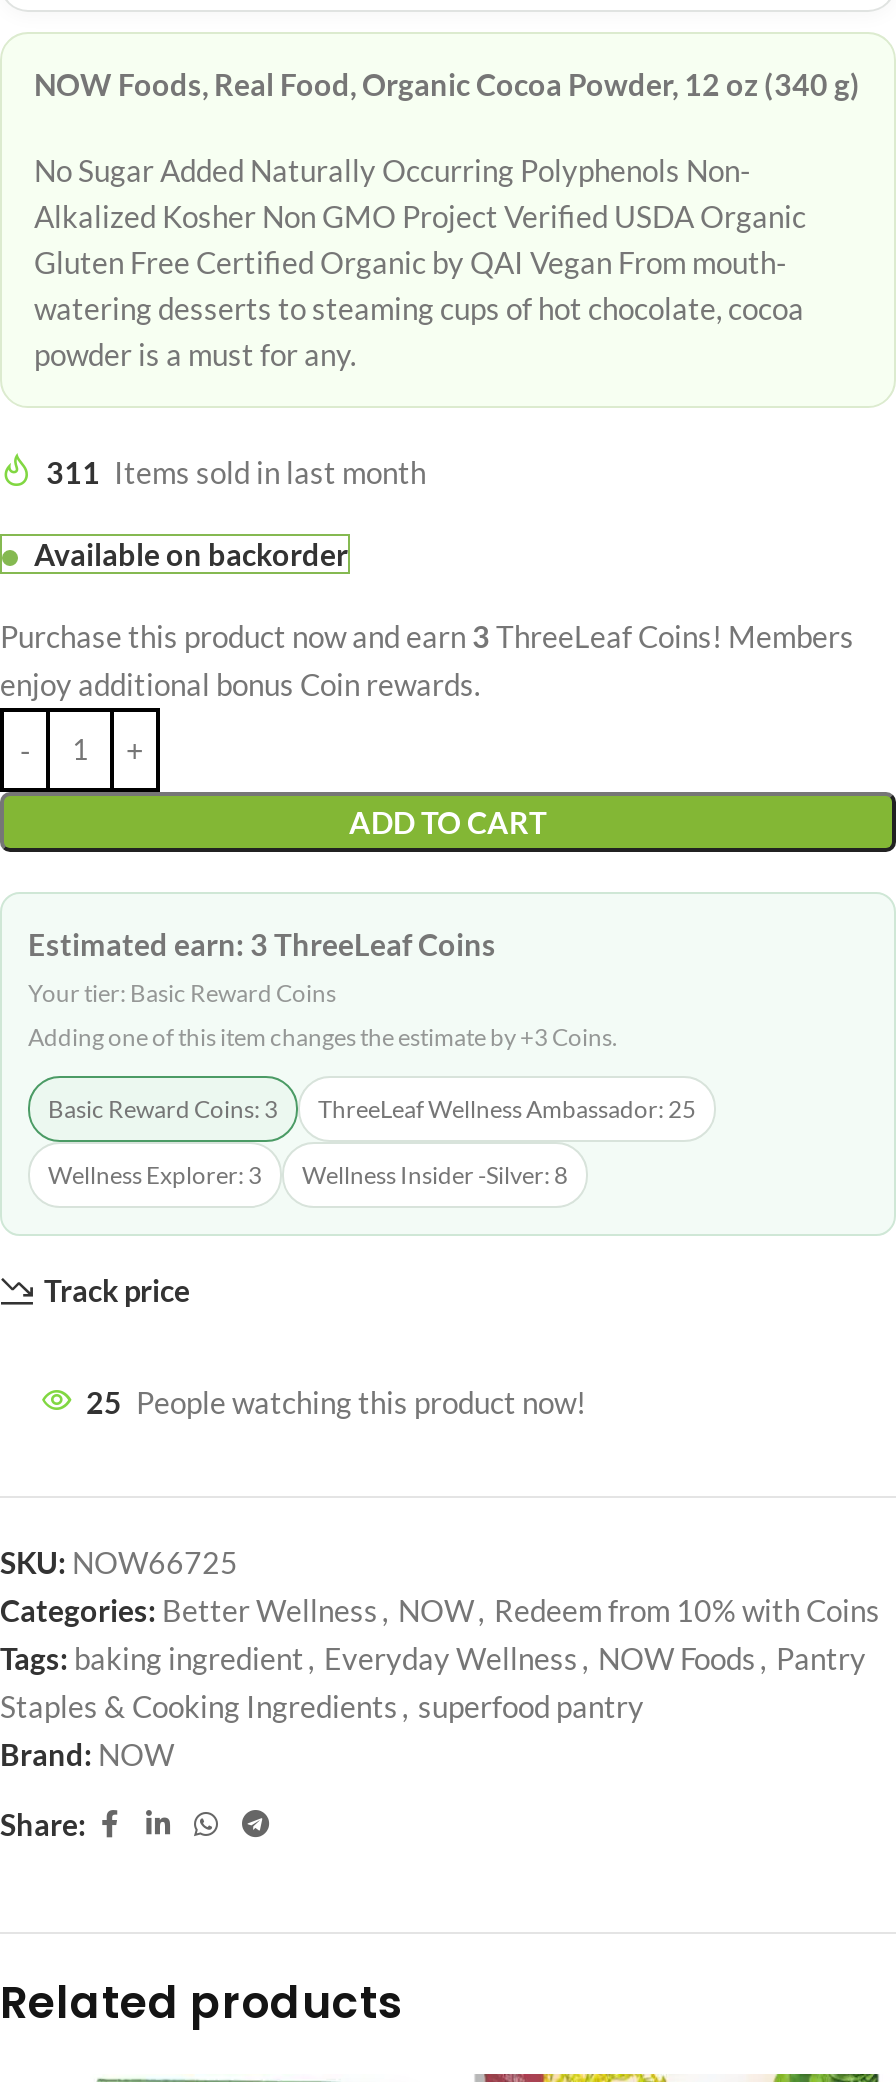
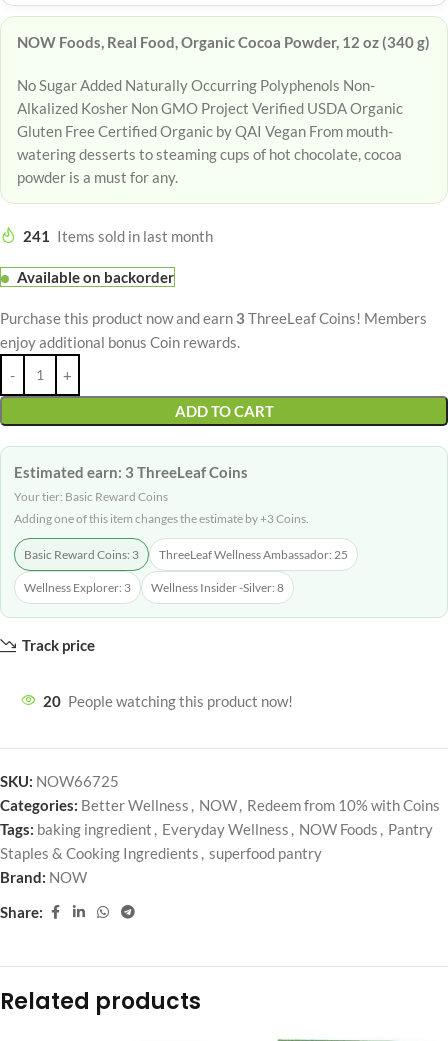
[46,454,426,490] 311 Items sold in last month -> [23,227,213,245] 241 Items sold in last month
[86,1384,586,1420] 25 People watching this product now! -> [43,692,293,710] 20 People watching this product now!

